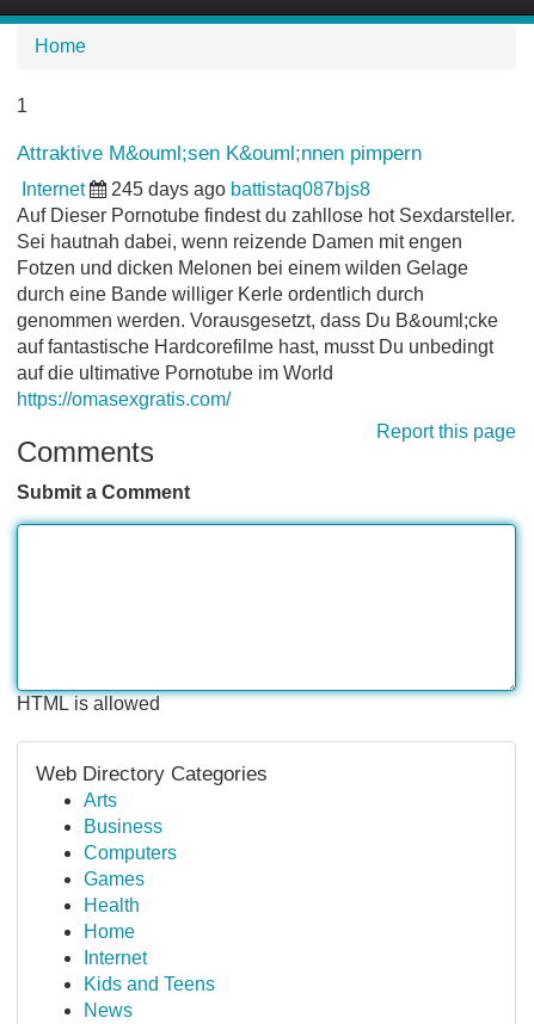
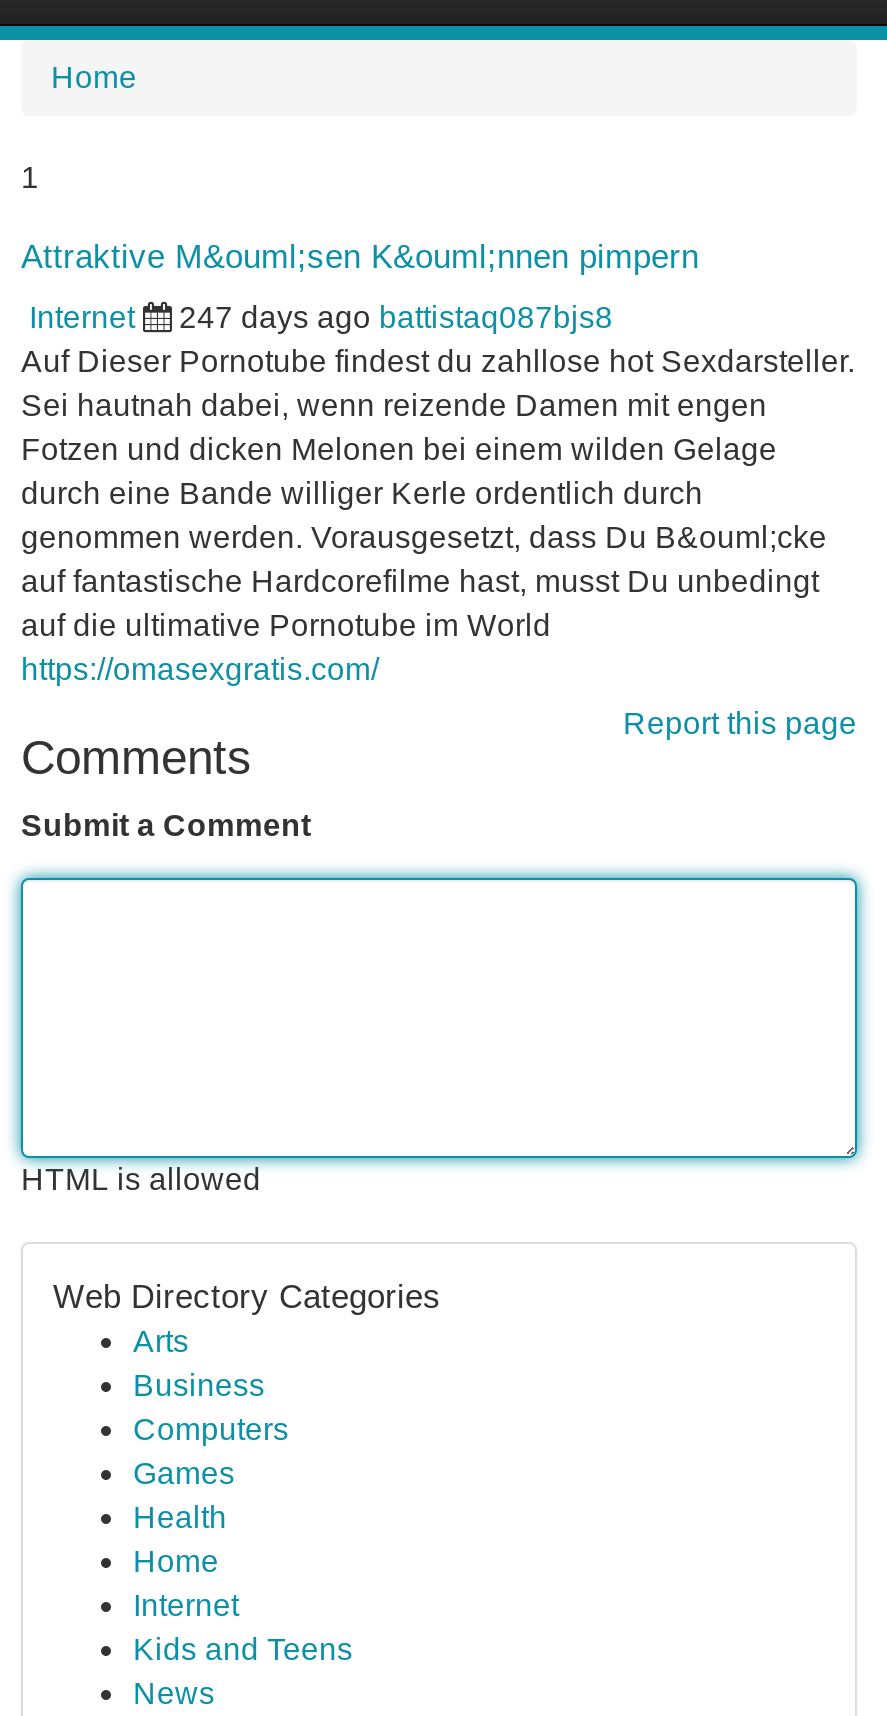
[111,179,370,199] 245 days ago battistaq087bjs8 -> [179,300,613,334] 247 days ago battistaq087bjs8

